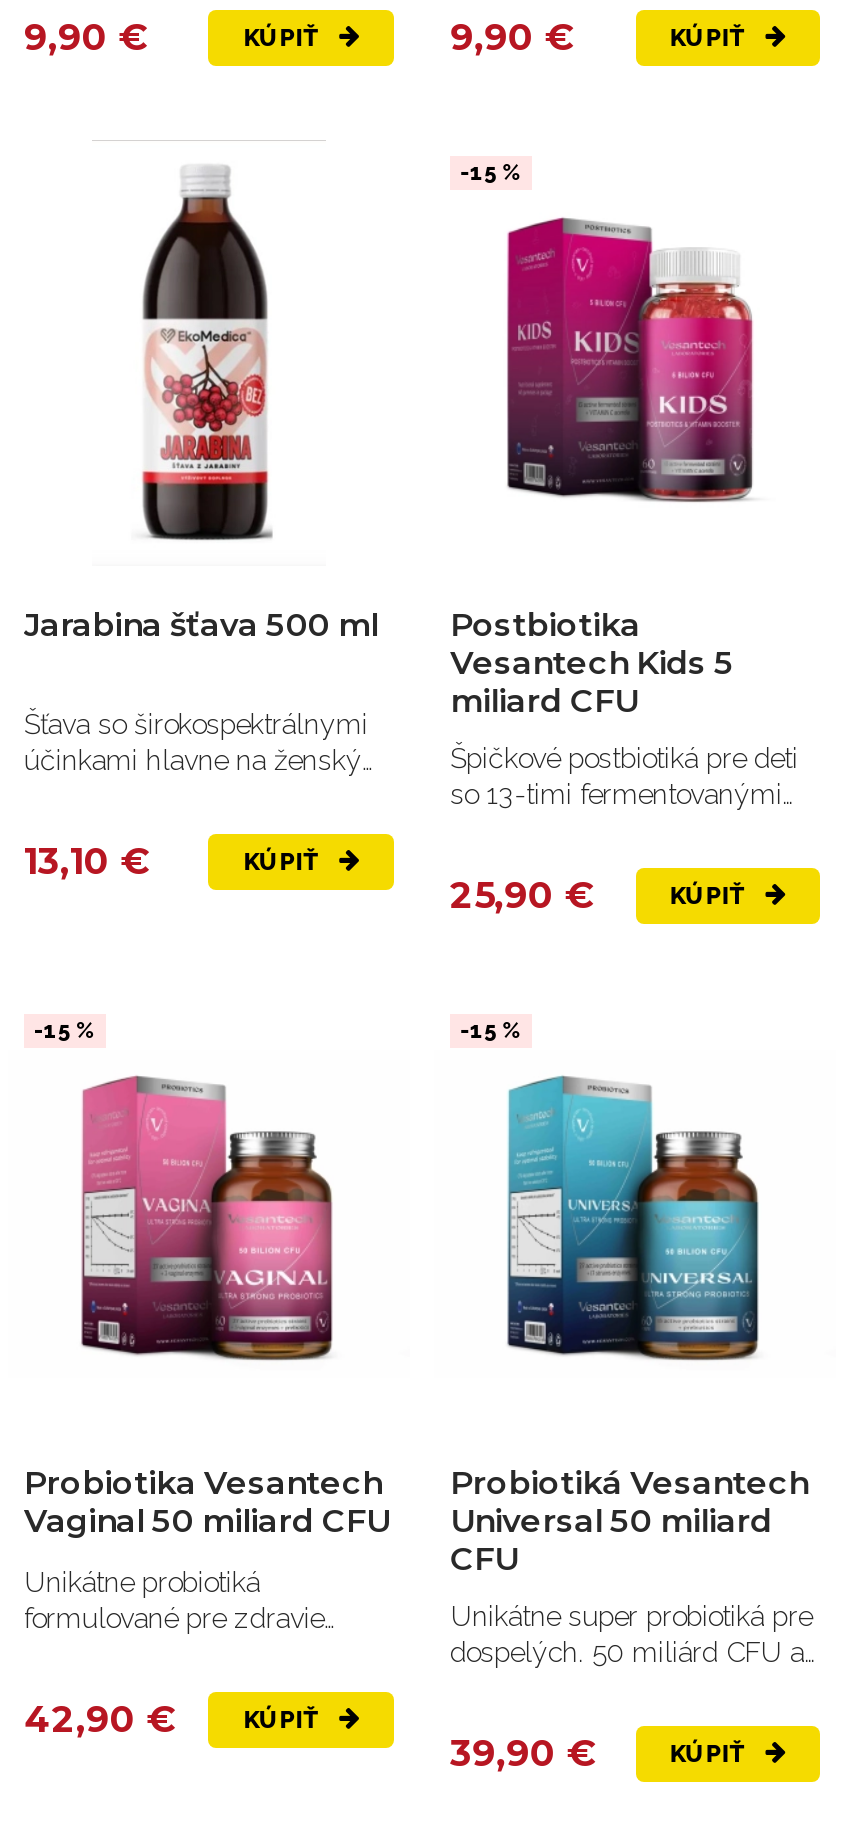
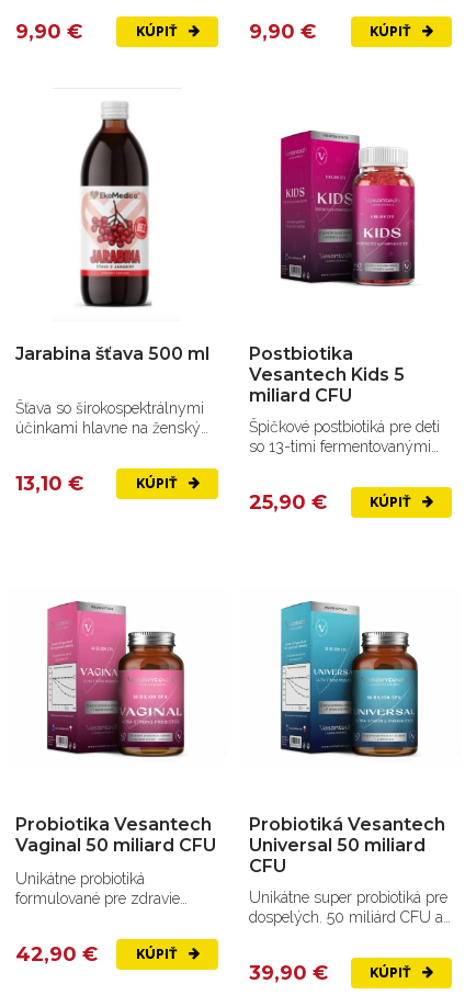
[460,160,522,186] -15 % -> none
[34,1018,96,1044] -15 % -> none
[460,1018,522,1044] -15 % -> none

